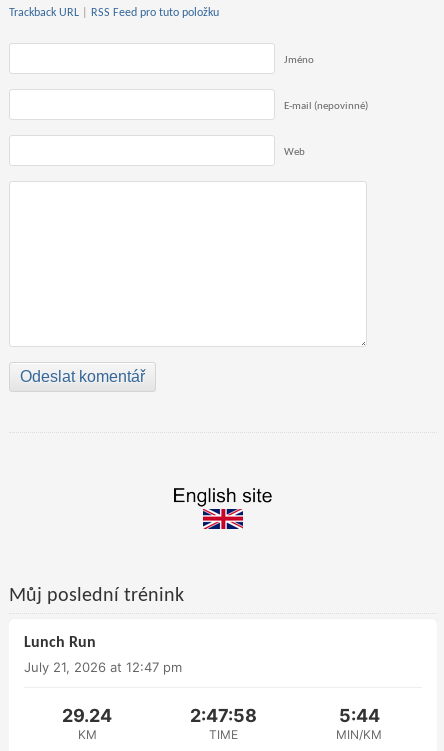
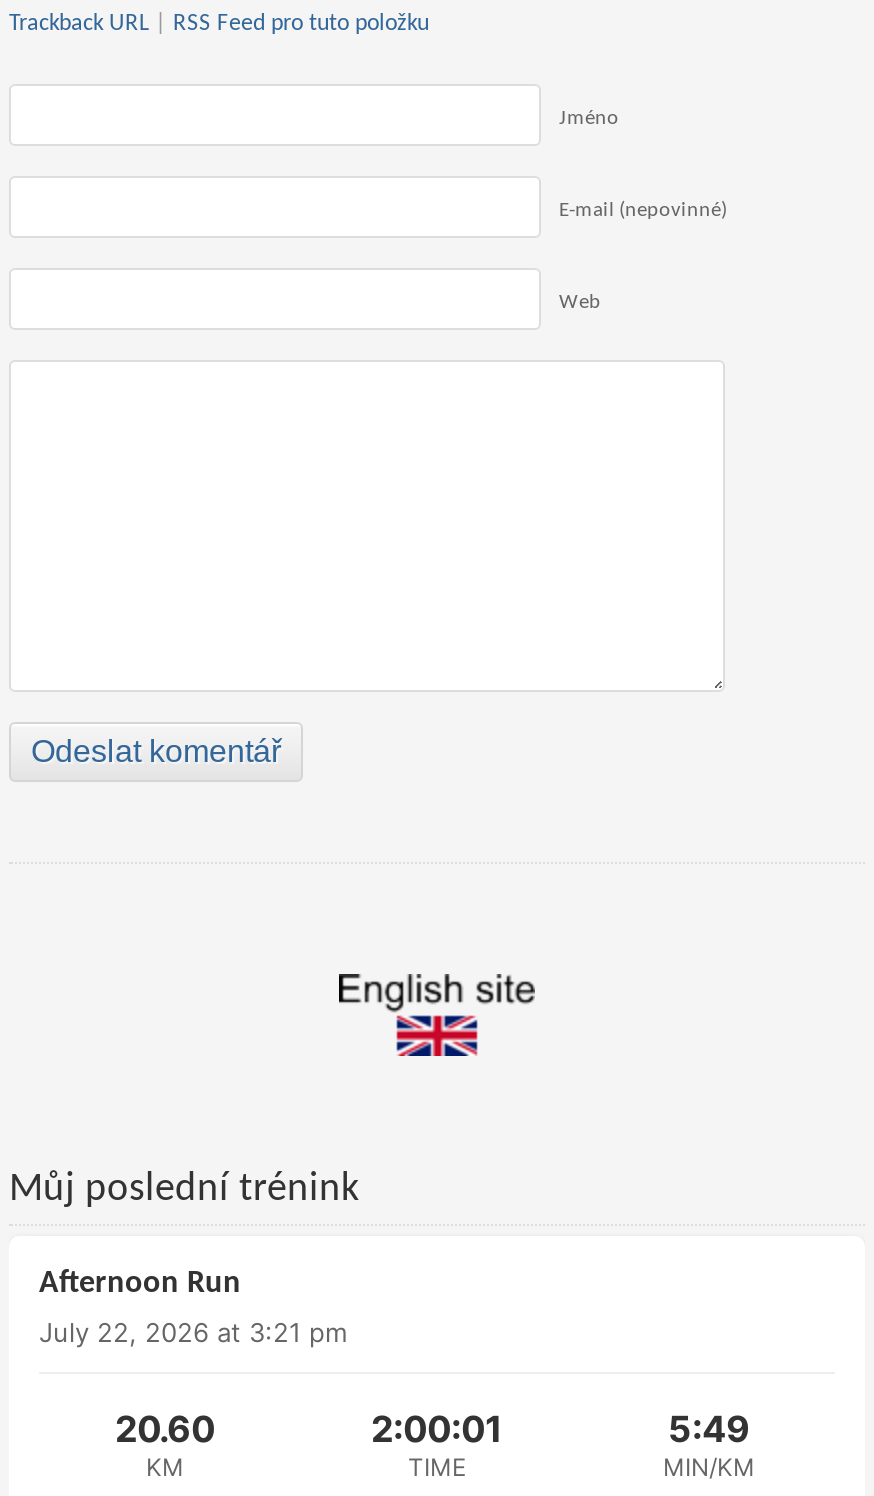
[24,635,96,651] Lunch Run -> [39,1268,241,1300] Afternoon Run
[24,659,182,675] July 21, 2026 at 12:47 pm -> [39,1316,347,1348] July 22, 2026 at 3:21 pm
[62,705,112,726] 29.24 -> [115,1408,215,1450] 20.60
[189,705,256,726] 2:47:58 -> [371,1408,503,1450] 2:00:01
[338,705,379,726] 5:44 -> [668,1408,750,1450] 5:49

